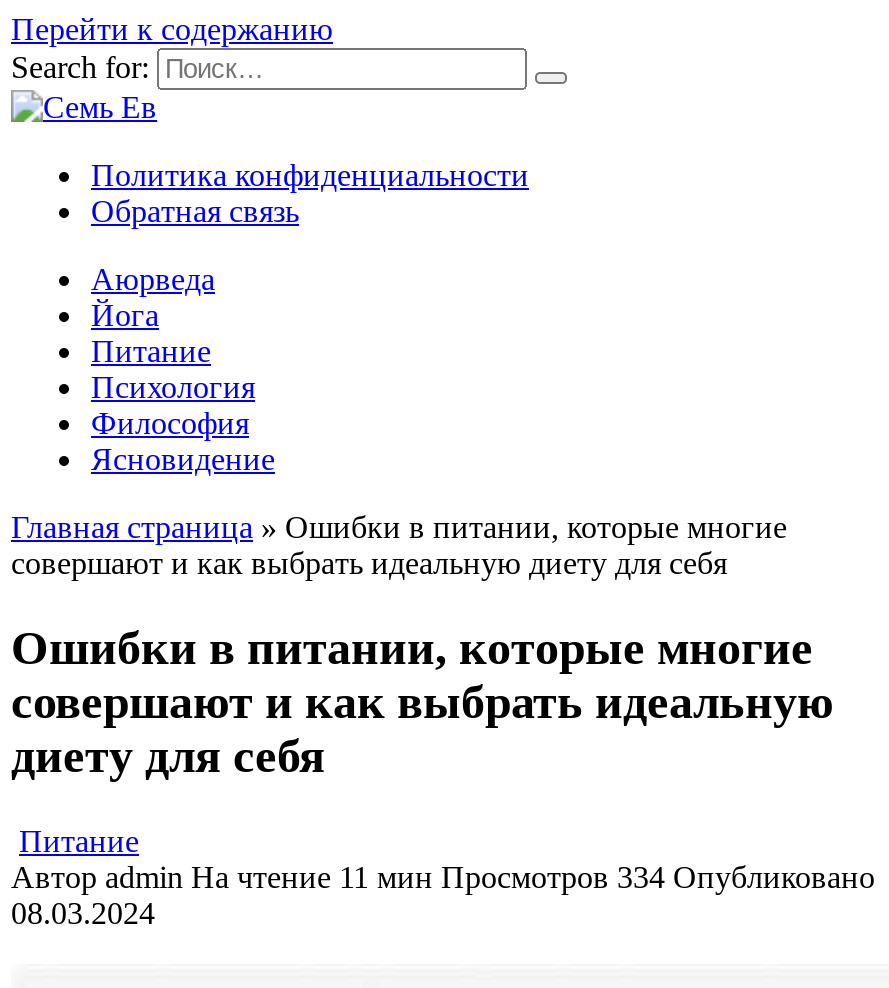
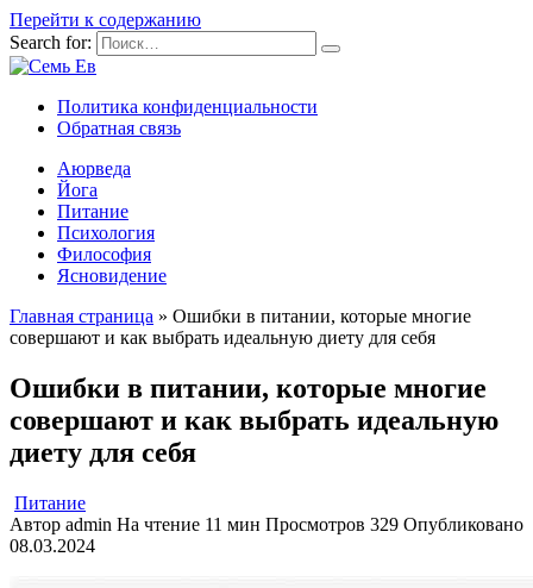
[11,860,875,894] Автор admin На чтение 11 мин Просмотров 334 Опубликовано -> [10,514,523,534] Автор admin На чтение 11 мин Просмотров 329 Опубликовано

